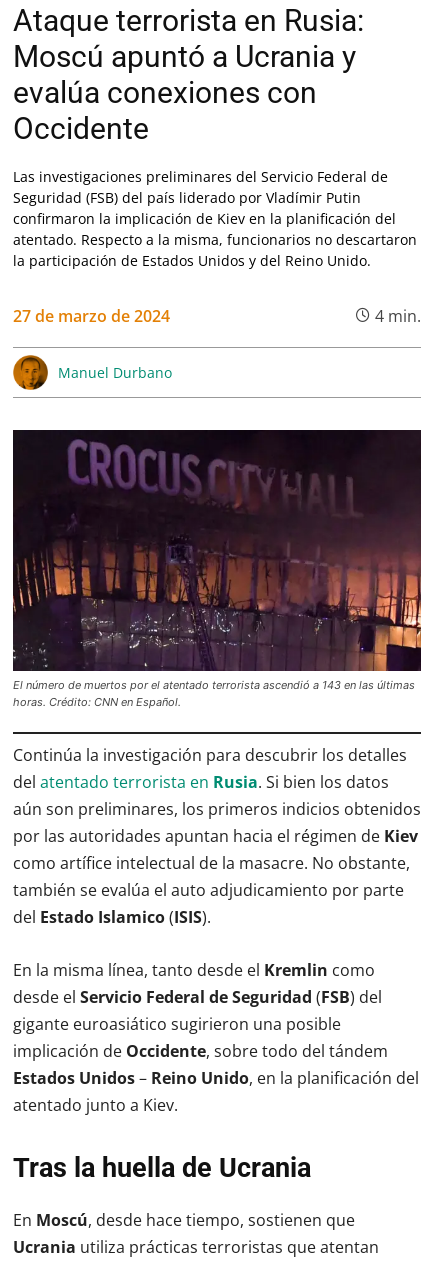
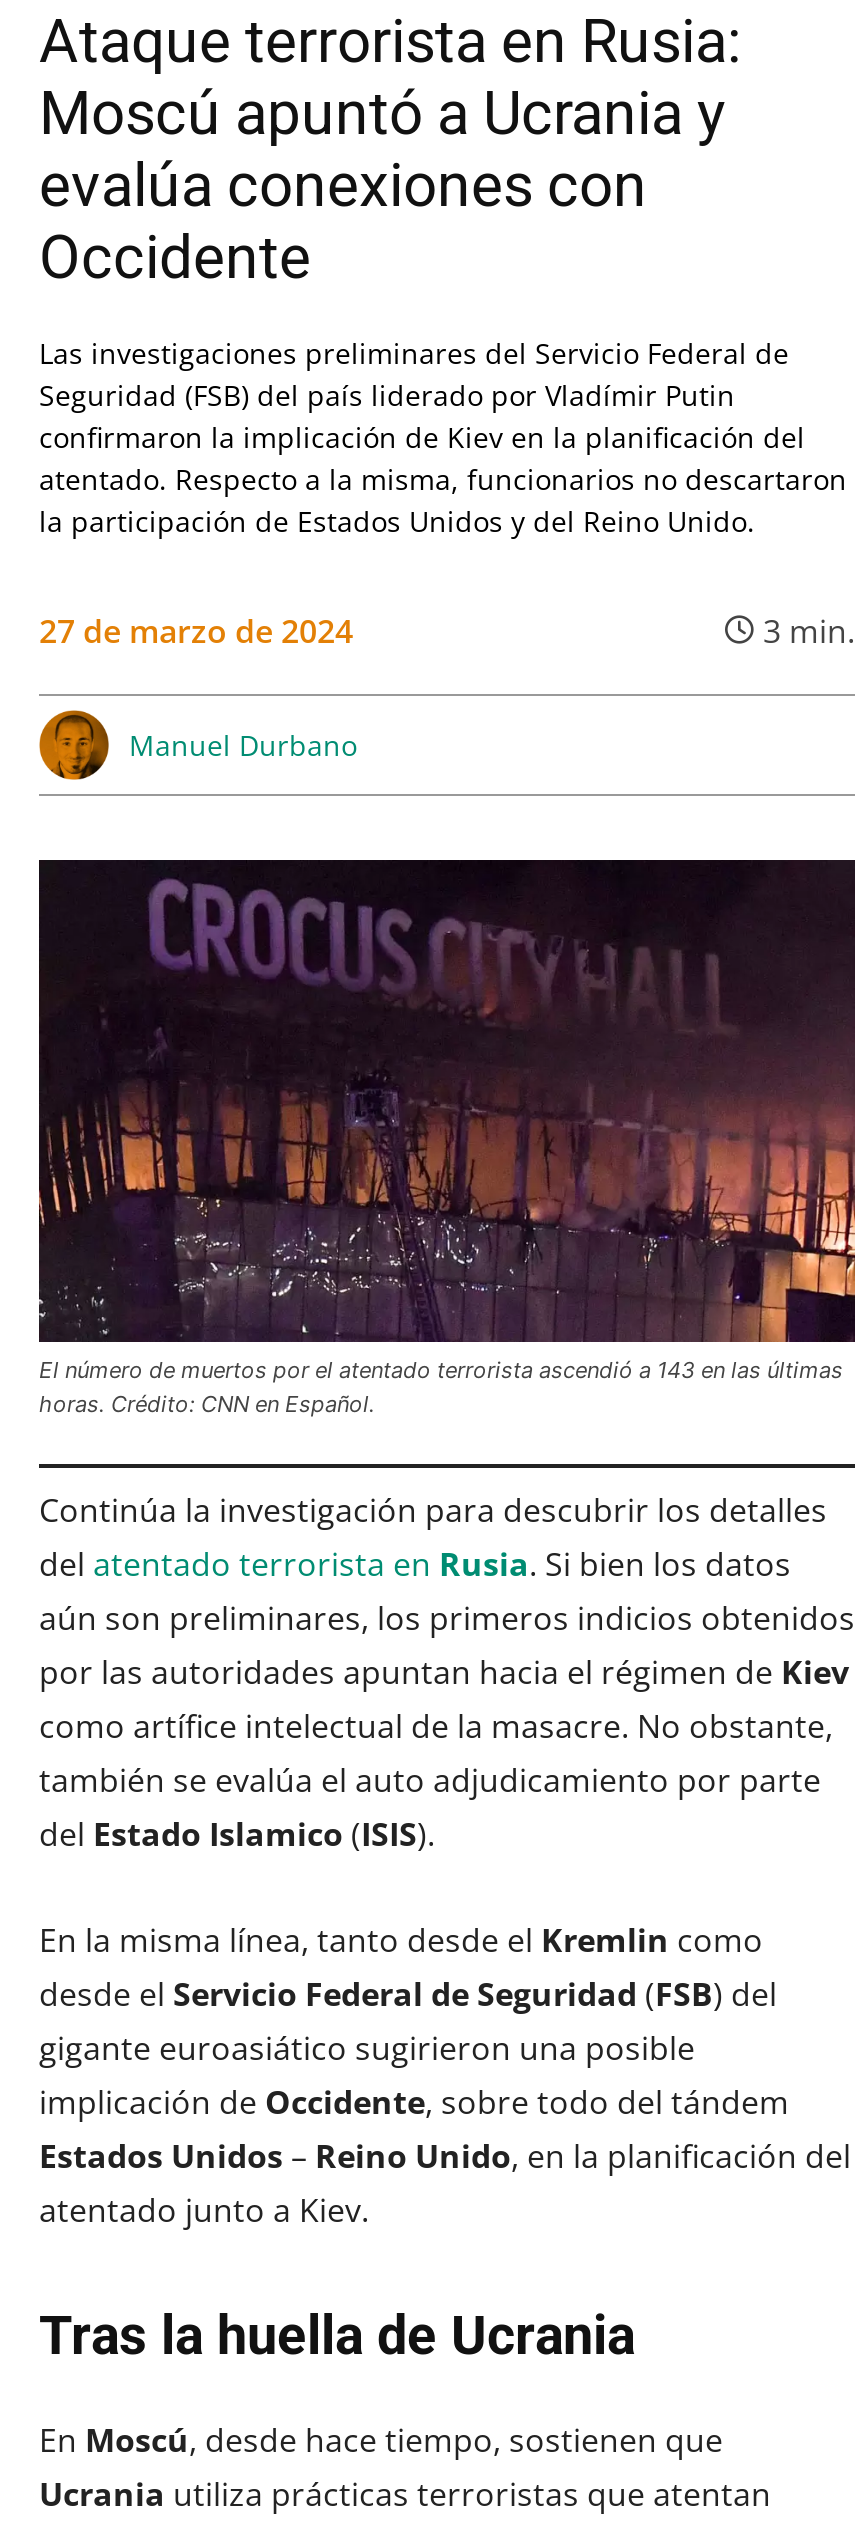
[375,305,421,327] 4 min. -> [763,610,855,654] 3 min.

